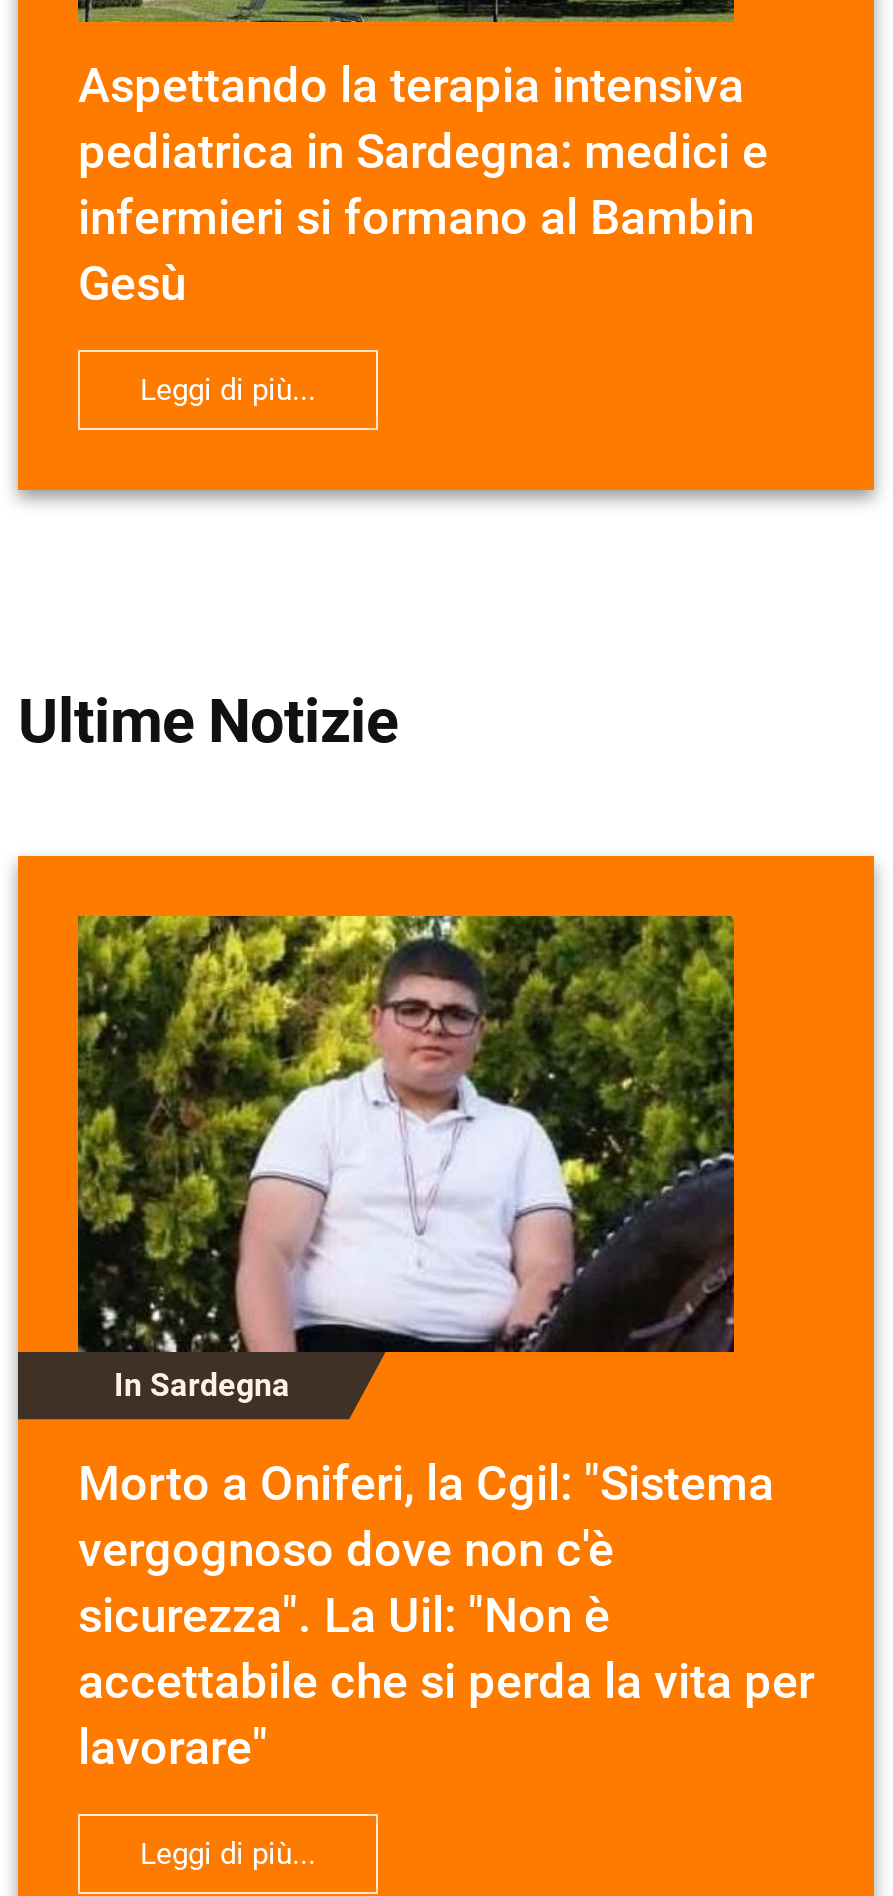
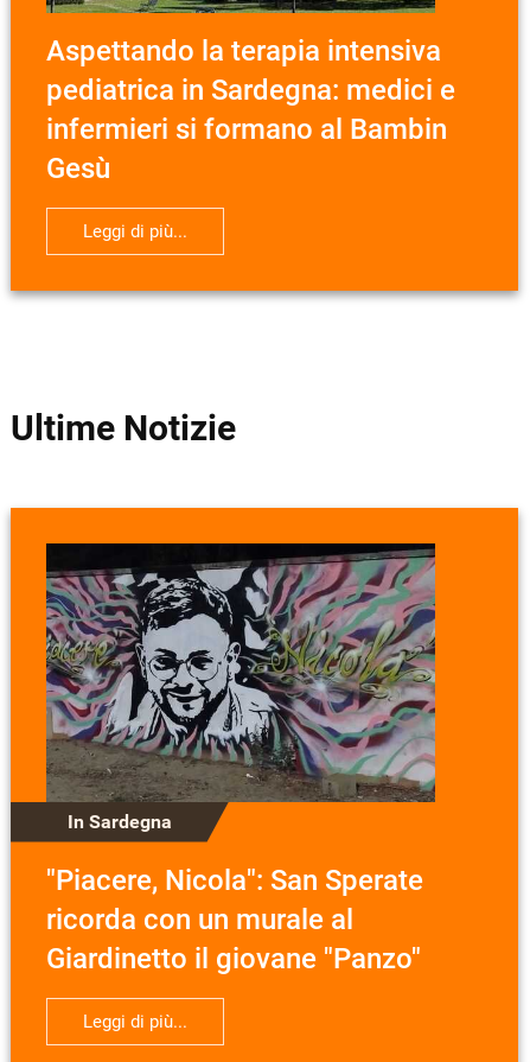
[76,914,736,1354] [image] -> [45,542,436,802] [image]
[78,1455,814,1775] Morto a Oniferi, la Cgil: "Sistema | vergognoso dove non c'è | sicurezza". La Uil: "Non è | accettabile che si perda la vita per | lavorare" -> [46,863,423,975] "Piacere, Nicola": San Sperate | ricorda con un murale al | Giardinetto il giovane "Panzo"

